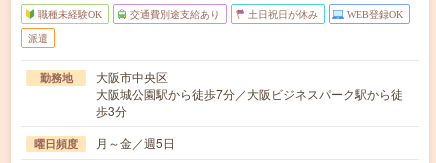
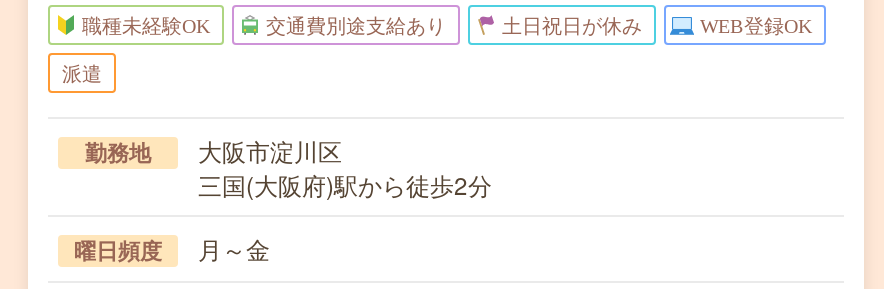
[96,68,403,119] 大阪市中央区 | 大阪城公園駅から徒歩7分／大阪ビジネスパーク駅から徒 | 歩3分 -> [198,133,492,201] 大阪市淀川区 | 三国(大阪府)駅から徒歩2分
[96,134,175,151] 月～金／週5日 -> [198,231,270,265] 月～金

